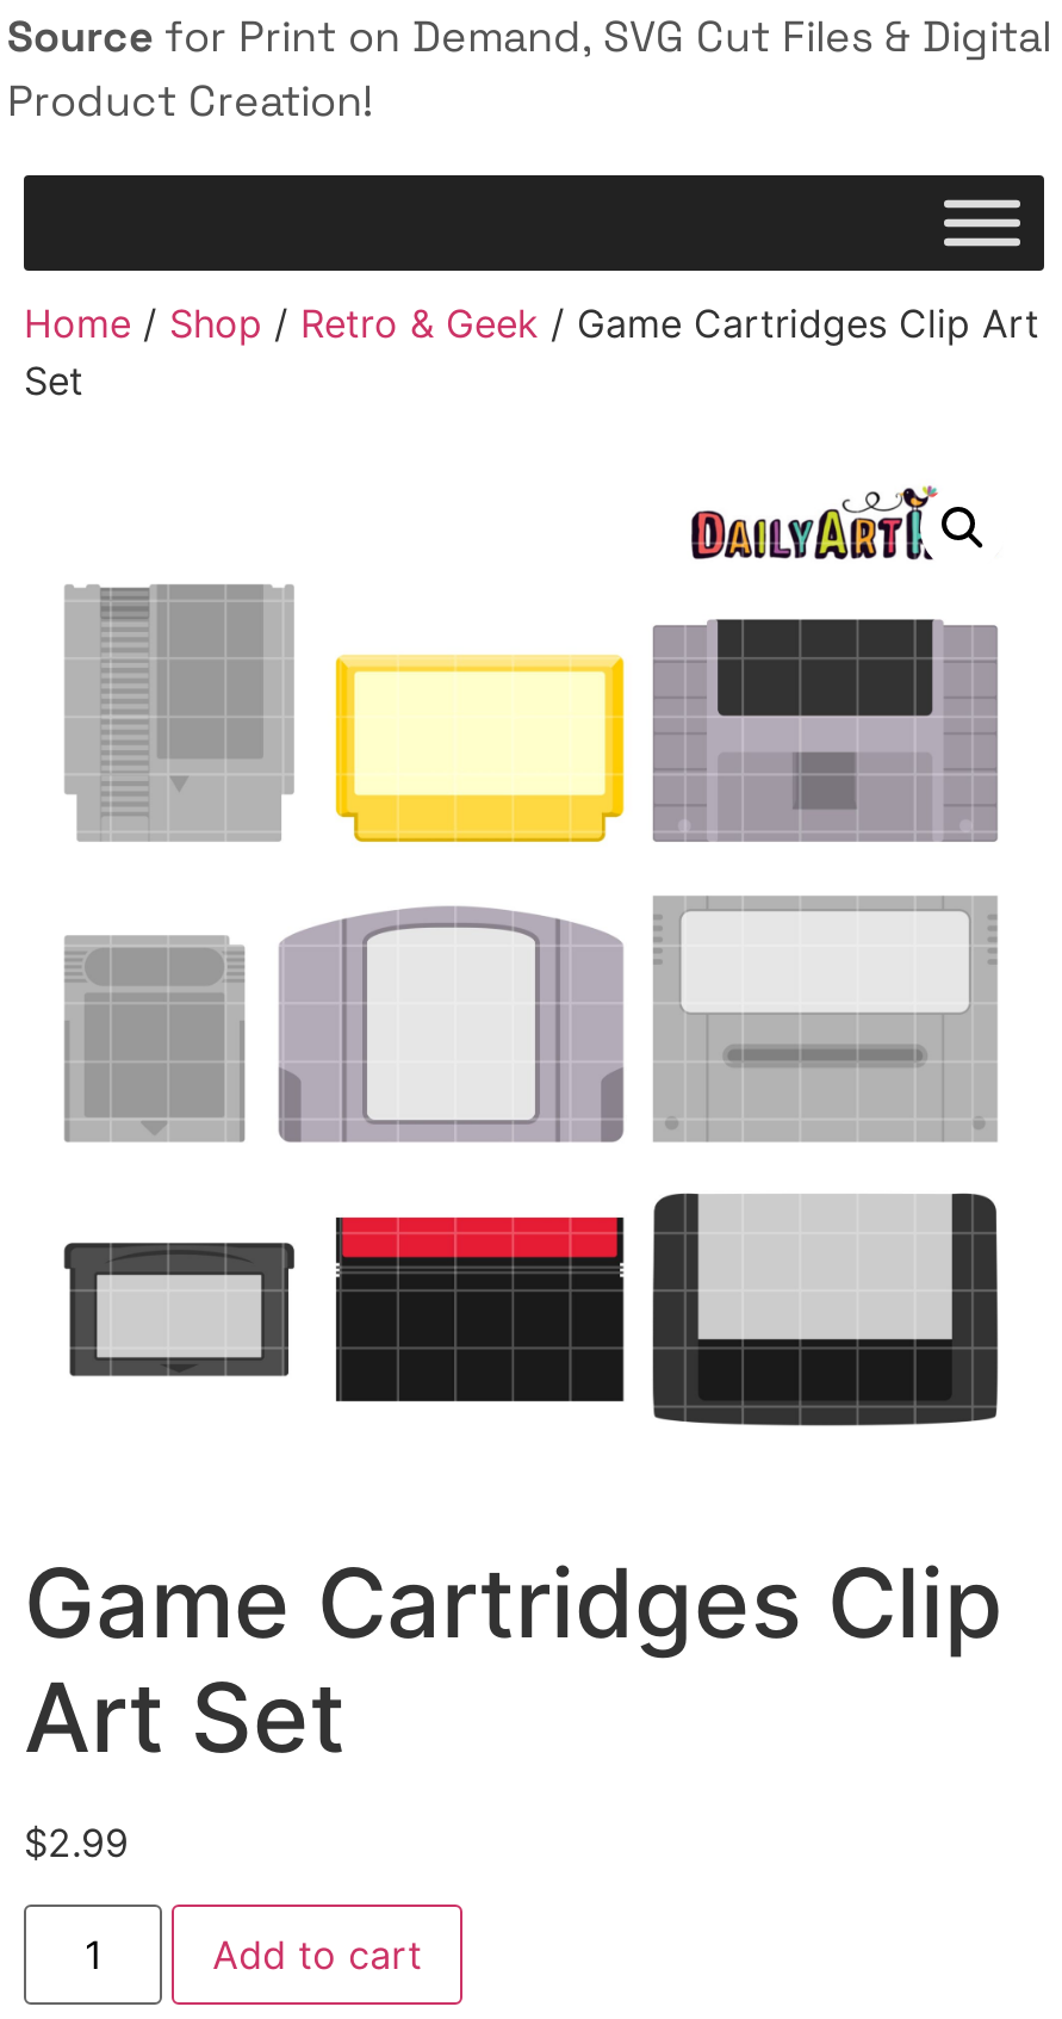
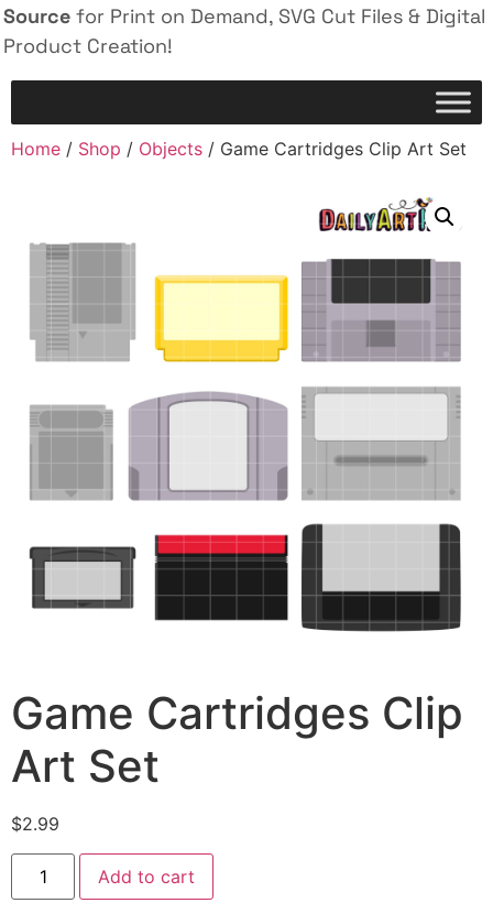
[24,299,1039,404] Home / Shop / Retro & Geek / Game Cartridges Clip Art | Set -> [11,138,467,160] Home / Shop / Objects / Game Cartridges Clip Art Set

